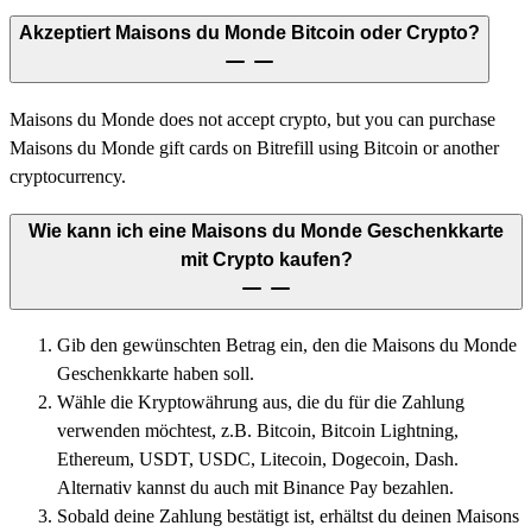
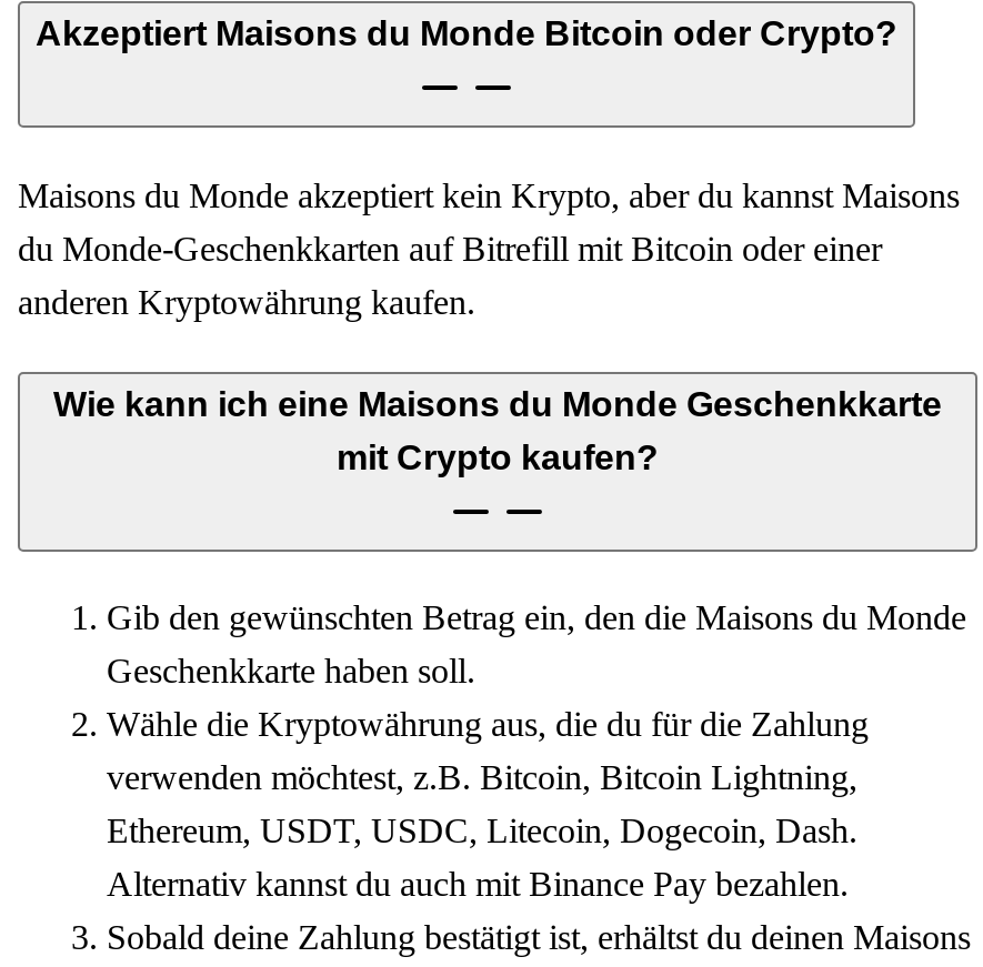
[10,109,499,186] Maisons du Monde does not accept crypto, but you can purchase | Maisons du Monde gift cards on Bitrefill using Bitcoin or another | cryptocurrency. -> [18,177,960,321] Maisons du Monde akzeptiert kein Krypto, aber du kannst Maisons | du Monde-Geschenkkarten auf Bitrefill mit Bitcoin oder einer | anderen Kryptowährung kaufen.

